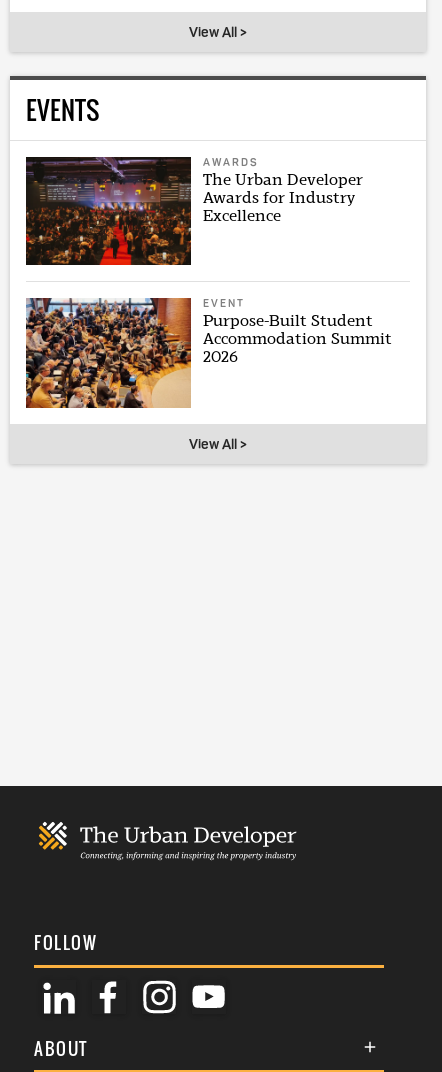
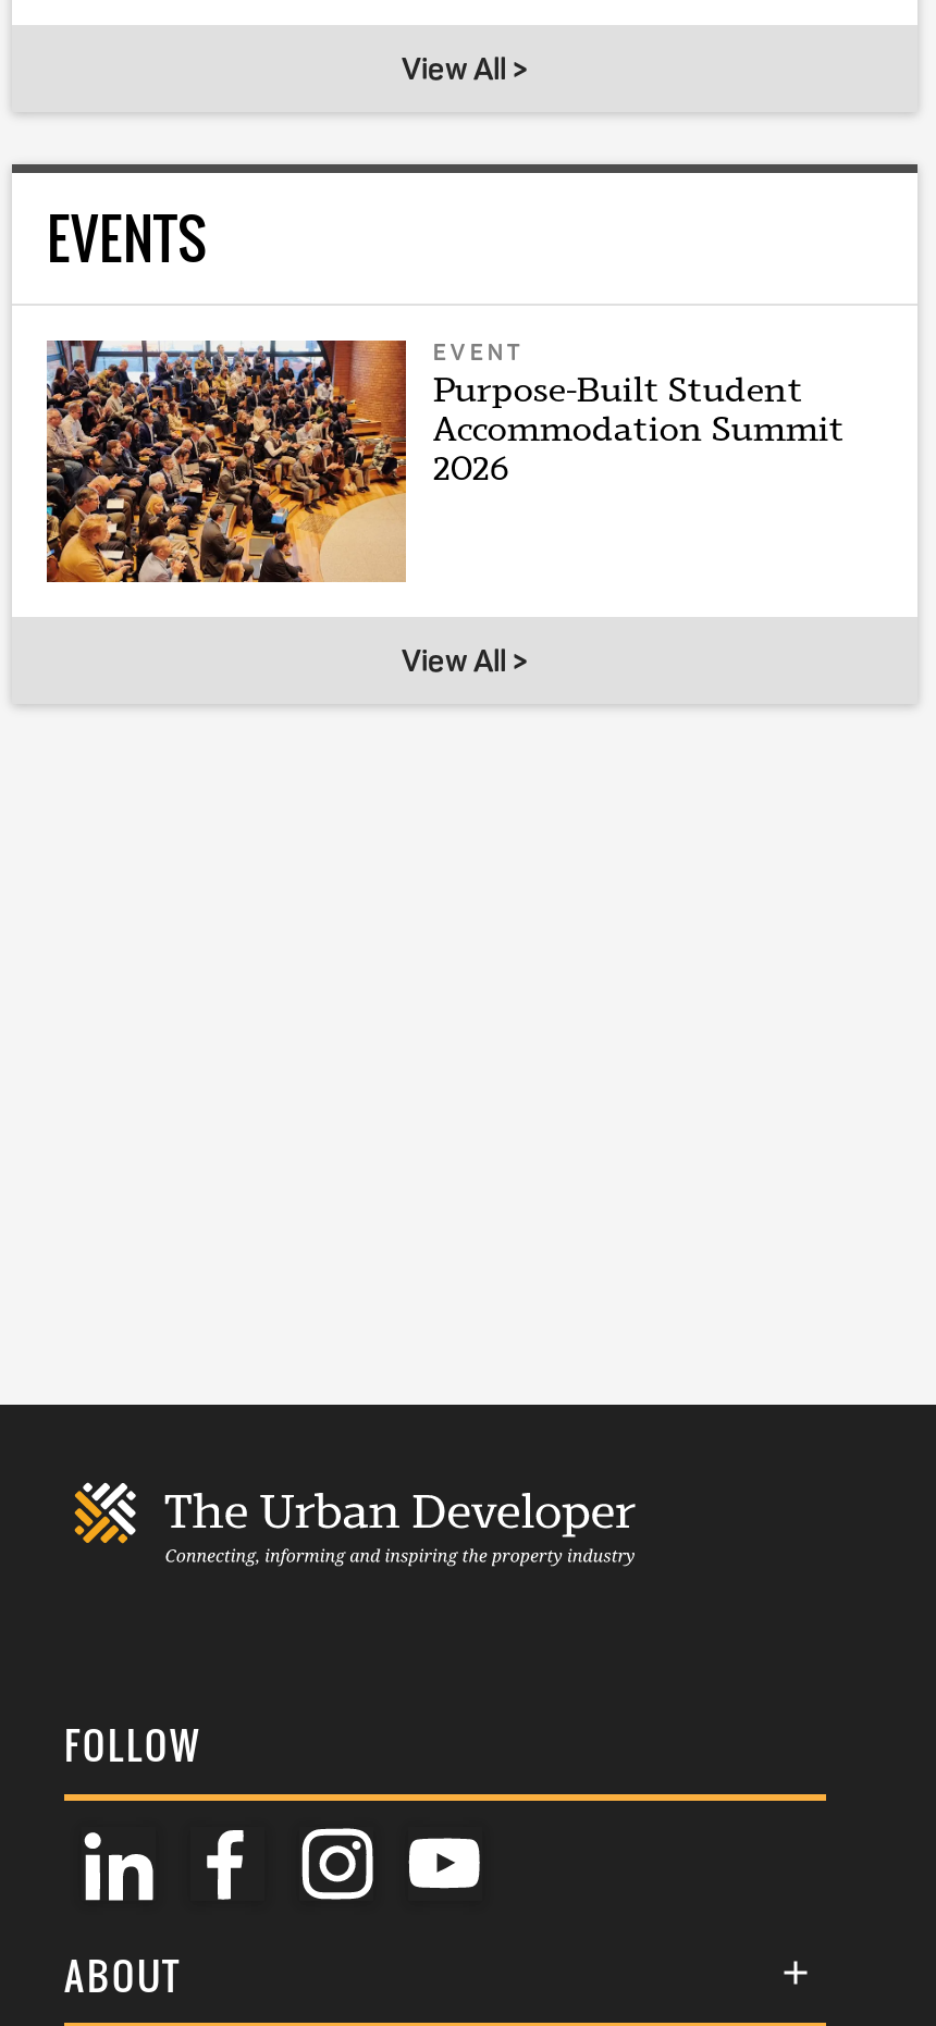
[25,156,363,266] [image] | AWARDS | The Urban Developer | Awards for Industry | Excellence -> none

